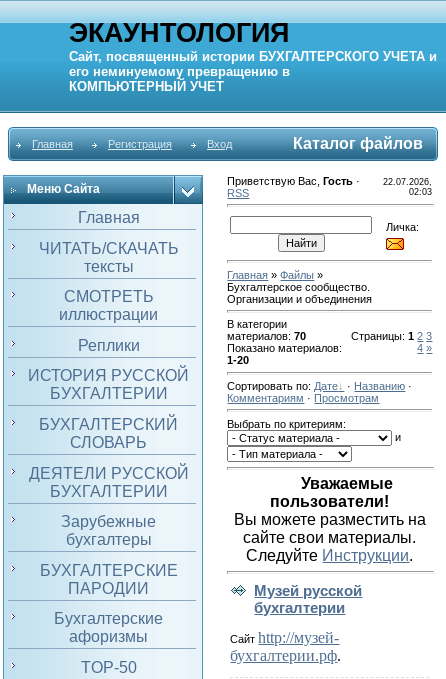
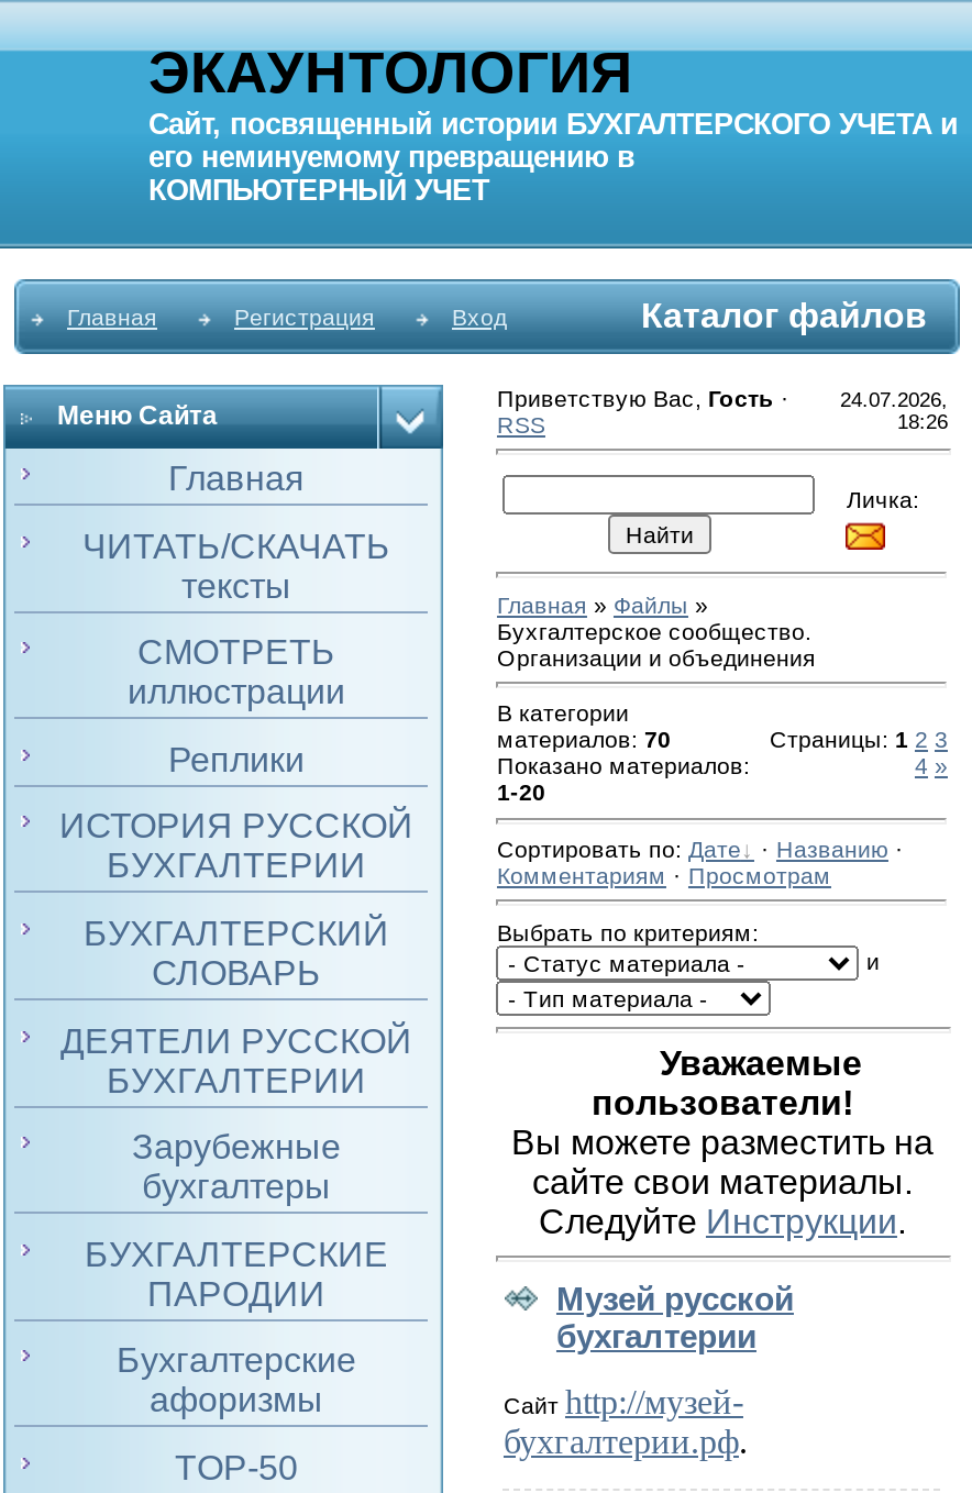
[383,177,432,187] 22.07.2026, -> [840,389,948,411] 24.07.2026,
[409,187,432,197] 02:03 -> [897,411,948,433] 18:26

